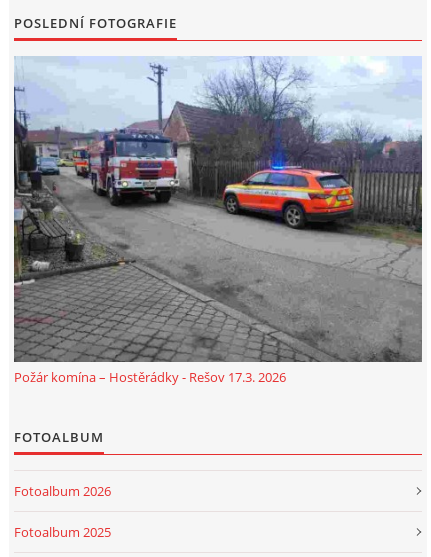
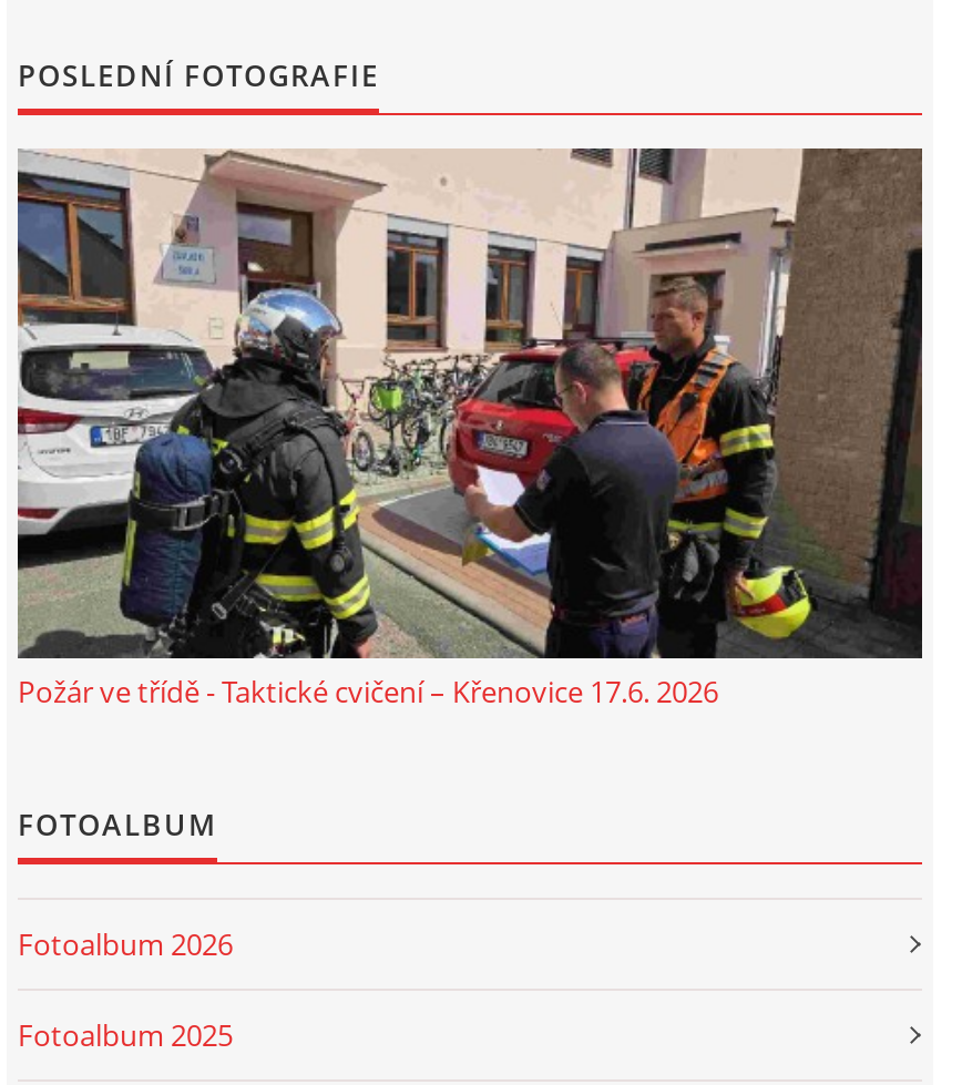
[13,56,422,386] [image] | Požár komína – Hostěrádky - Rešov 17.3. 2026 -> [18,146,924,711] [image] | Požár ve třídě - Taktické cvičení – Křenovice 17.6. 2026

